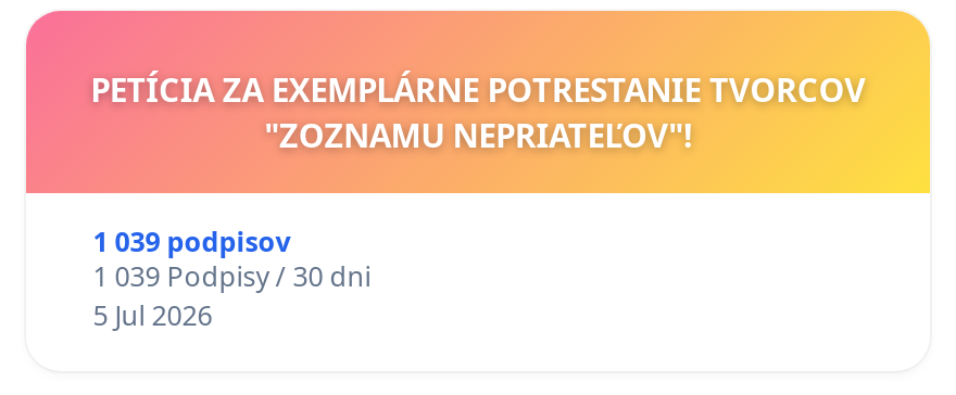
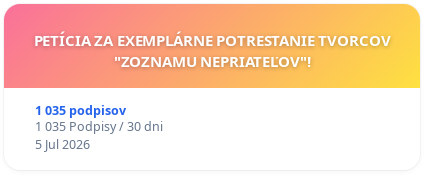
[93,223,291,260] 1 039 podpisov -> [35,102,126,119] 1 035 podpisov
[93,258,371,295] 1 039 Podpisy / 30 dni -> [35,118,163,135] 1 035 Podpisy / 30 dni

